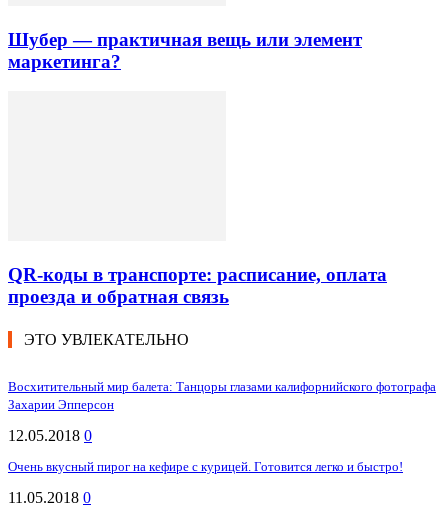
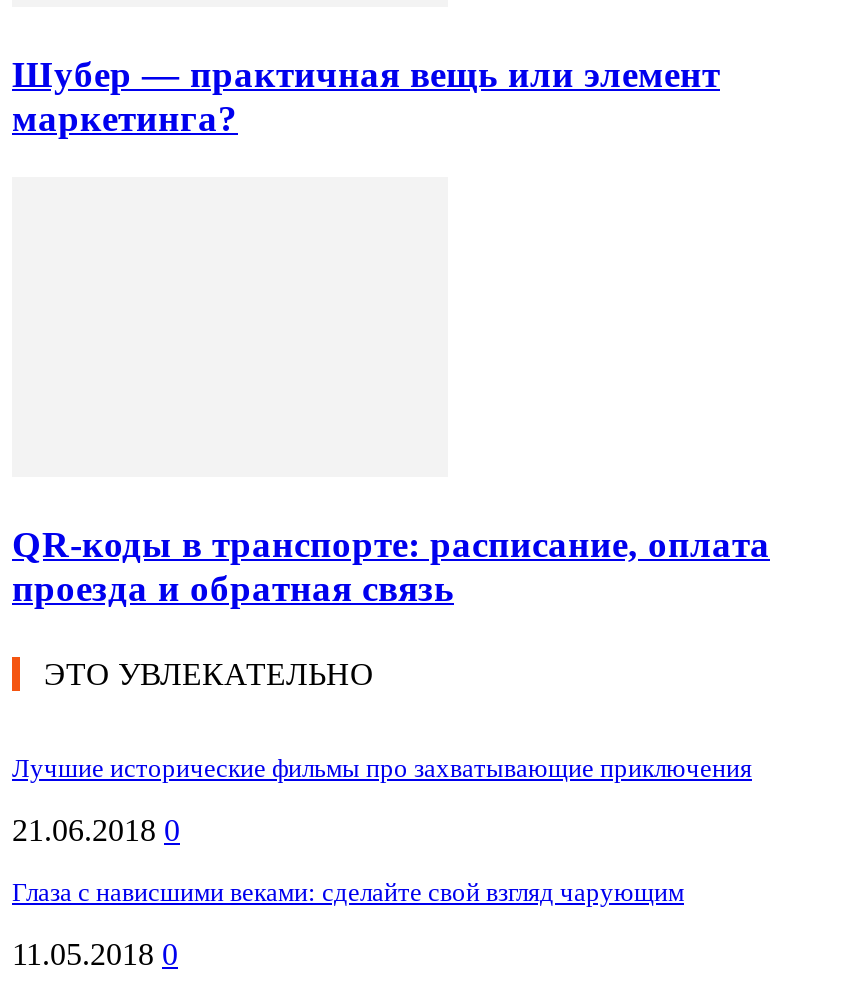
[8,379,436,412] Восхитительный мир балета: Танцоры глазами калифорнийского фотографа | Захарии Эпперсон -> [12,753,752,783] Лучшие исторические фильмы про захватывающие приключения
[8,427,92,444] 12.05.2018 0 -> [12,813,180,847] 21.06.2018 0
[8,459,403,474] Очень вкусный пирог на кефире с курицей. Готовится легко и быстро! -> [12,877,684,907] Глаза с нависшими веками: сделайте свой взгляд чарующим

